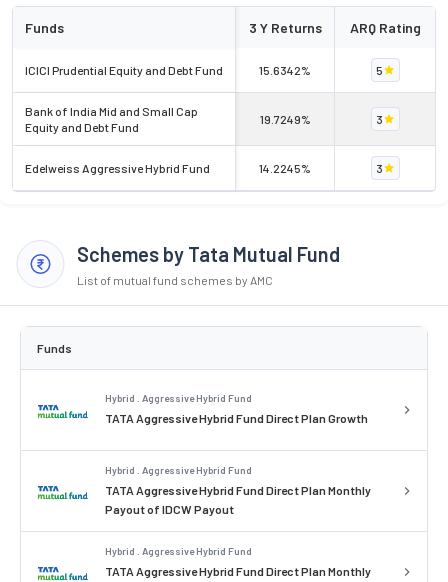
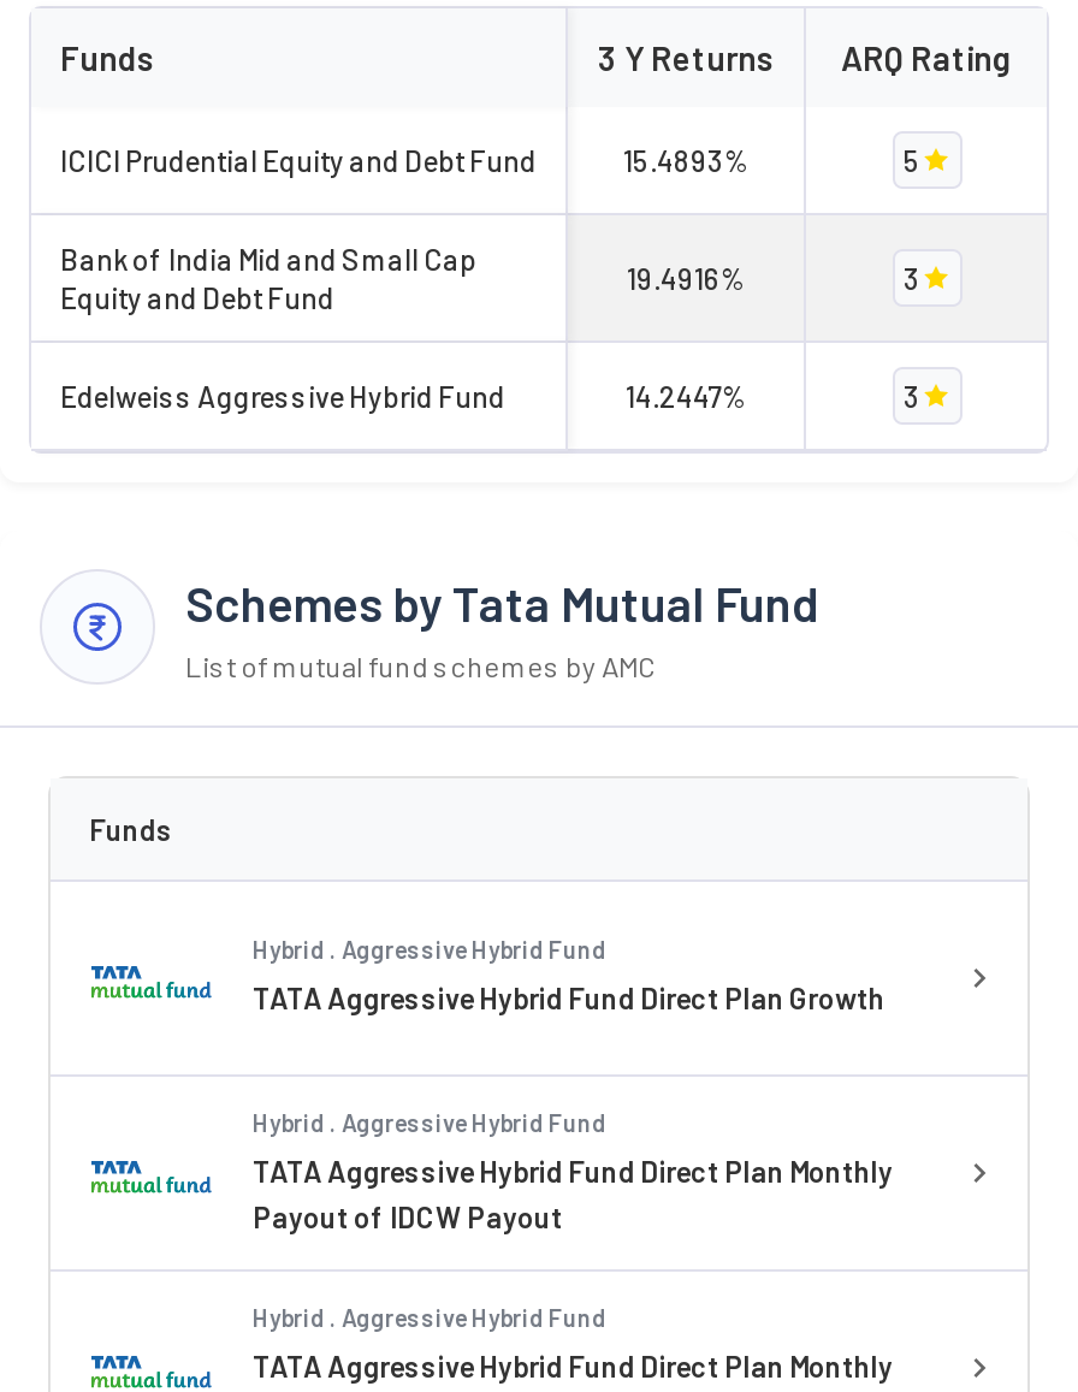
[259,63,311,77] 15.6342% -> [623,143,748,177] 15.4893%
[259,112,310,126] 19.7249% -> [627,261,745,295] 19.4916%
[259,161,311,175] 14.2245% -> [626,379,746,412] 14.2447%

